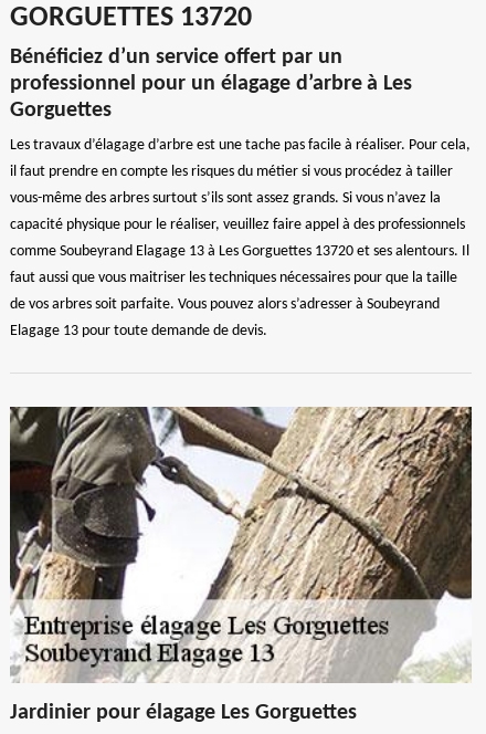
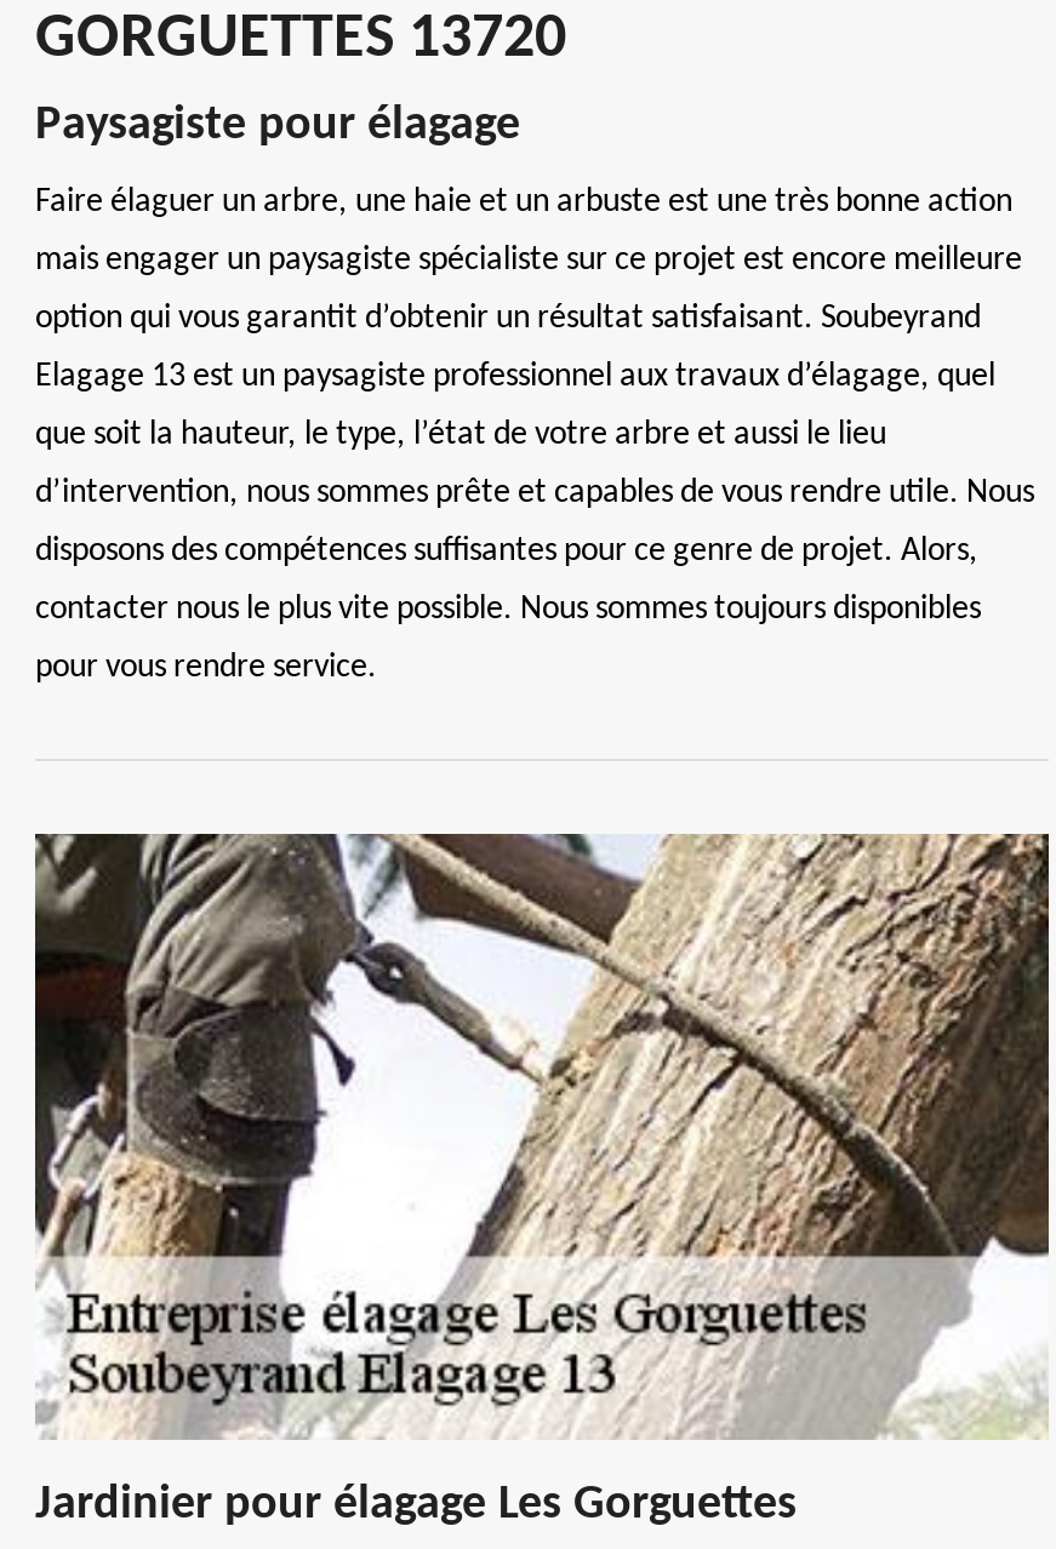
[10,47,471,339] Bénéficiez d’un service offert par un | professionnel pour un élagage d’arbre à Les | Gorguettes | Les travaux d’élagage d’arbre est une tache pas facile à réaliser. Pour cela, | il faut prendre en compte les risques du métier si vous procédez à tailler | vous-même des arbres surtout s’ils sont assez grands. Si vous n’avez la | capacité physique pour le réaliser, veuillez faire appel à des professionnels | comme Soubeyrand Elagage 13 à Les Gorguettes 13720 et ses alentours. Il | faut aussi que vous maitriser les techniques nécessaires pour que la taille | de vos arbres soit parfaite. Vous pouvez alors s’adresser à Soubeyrand | Elagage 13 pour toute demande de devis. -> [35,102,1034,686] Paysagiste pour élagage | Faire élaguer un arbre, une haie et un arbuste est une très bonne action | mais engager un paysagiste spécialiste sur ce projet est encore meilleure | option qui vous garantit d’obtenir un résultat satisfaisant. Soubeyrand | Elagage 13 est un paysagiste professionnel aux travaux d’élagage, quel | que soit la hauteur, le type, l’état de votre arbre et aussi le lieu | d’intervention, nous sommes prête et capables de vous rendre utile. Nous | disposons des compétences suffisantes pour ce genre de projet. Alors, | contacter nous le plus vite possible. Nous sommes toujours disponibles | pour vous rendre service.

